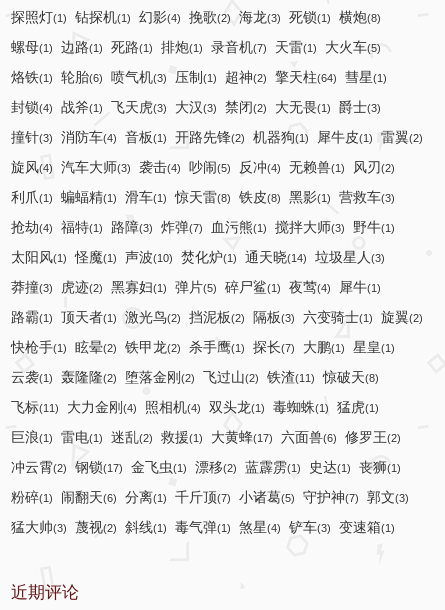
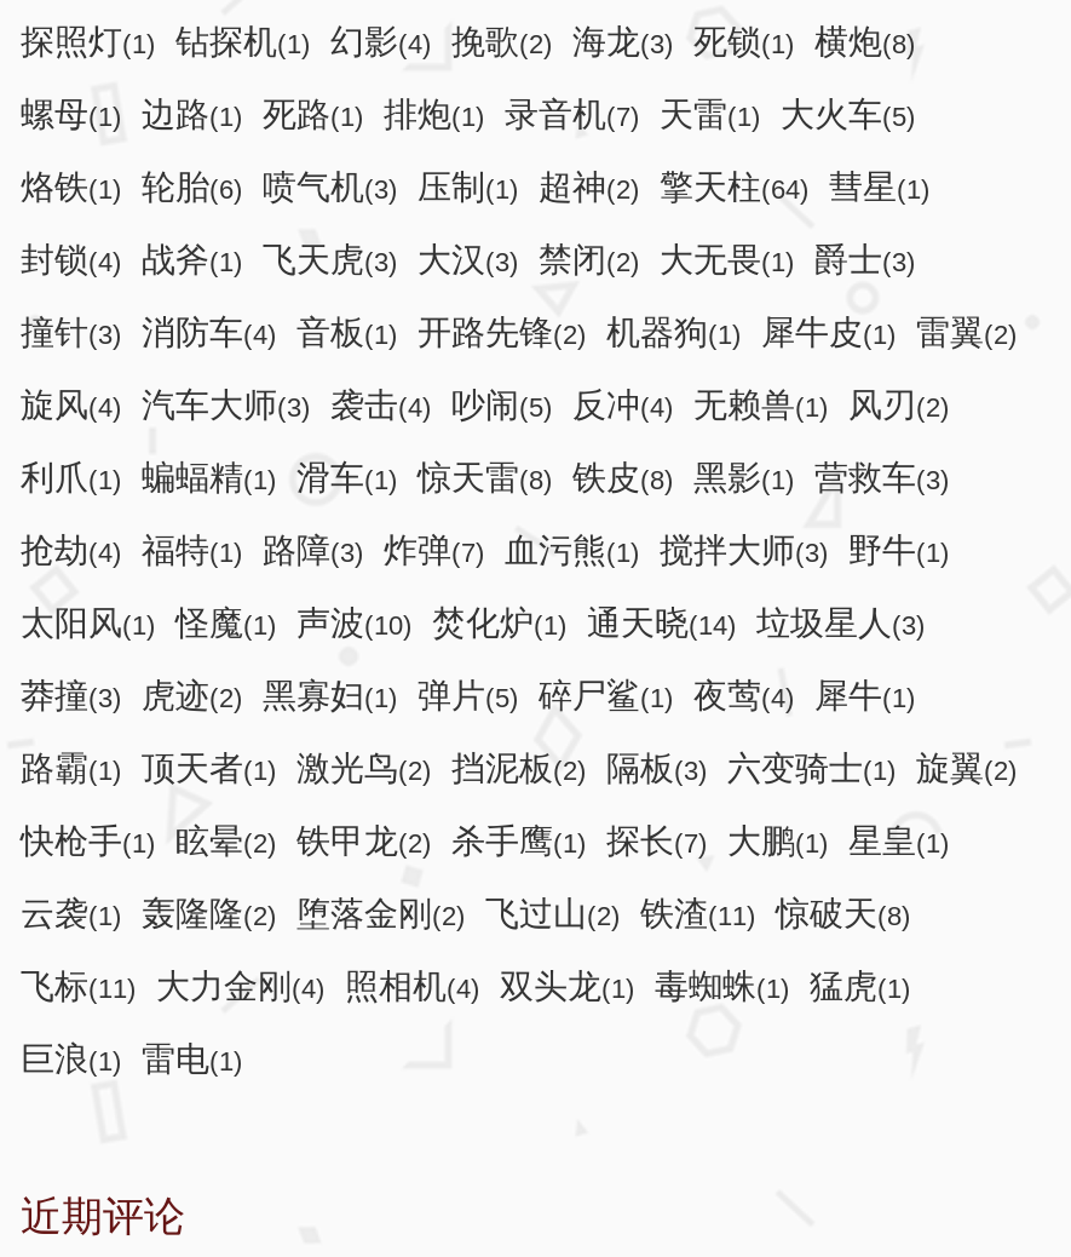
[11,429,409,535] 巨浪(1) 雷电(1) 迷乱(2) 救援(1) 大黄蜂(17) 六面兽(6) 修罗王(2) | 冲云霄(2) 钢锁(17) 金飞虫(1) 漂移(2) 蓝霹雳(1) 史达(1) 丧狮(1) | 粉碎(1) 闹翻天(6) 分离(1) 千斤顶(7) 小诸葛(5) 守护神(7) 郭文(3) | 猛大帅(3) 蔑视(2) 斜线(1) 毒气弹(1) 煞星(4) 铲车(3) 变速箱(1) -> [21,1039,243,1078] 巨浪(1) 雷电(1)

